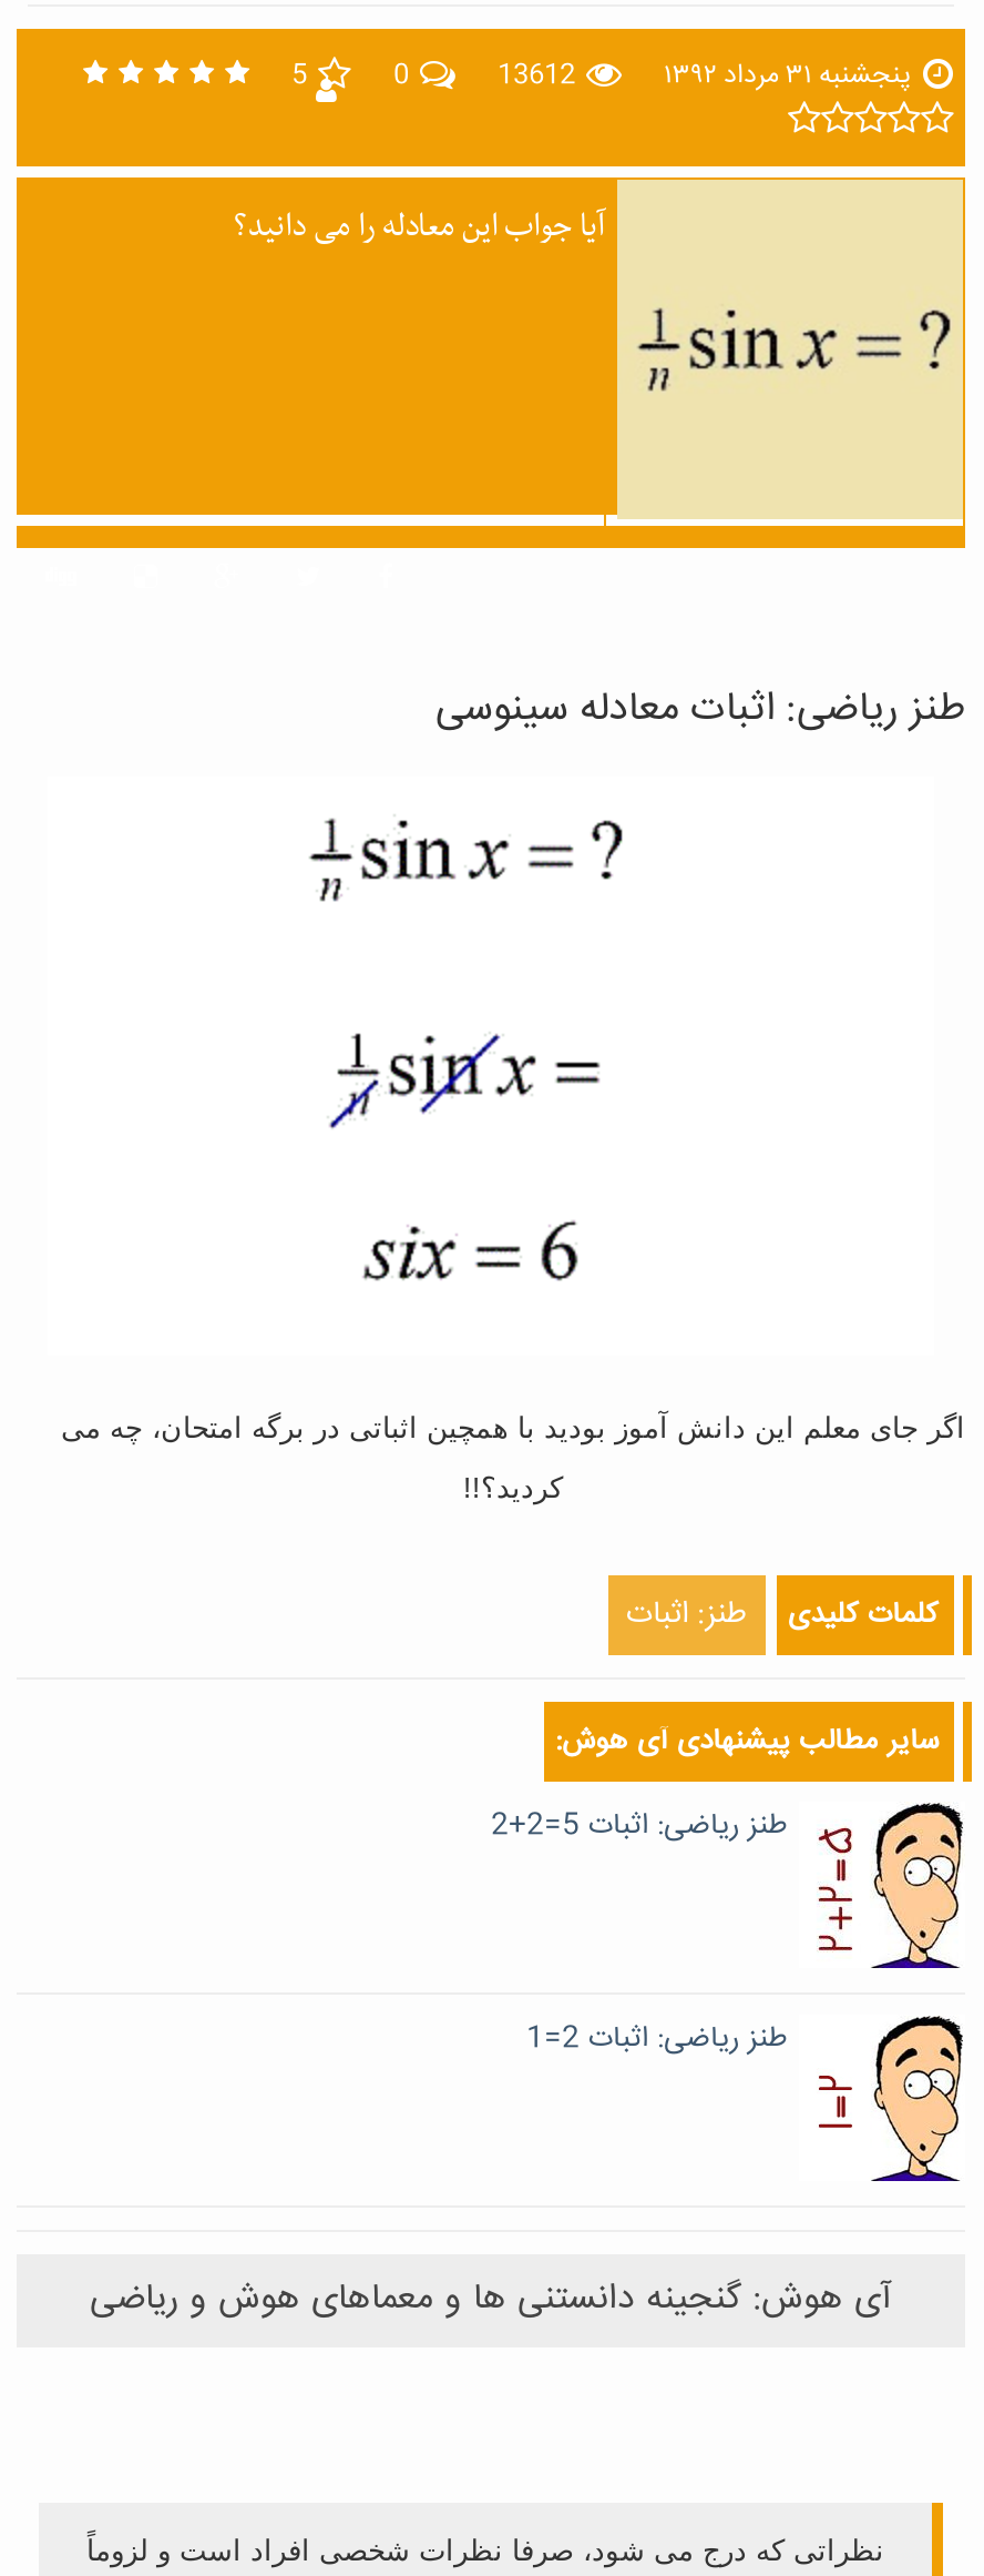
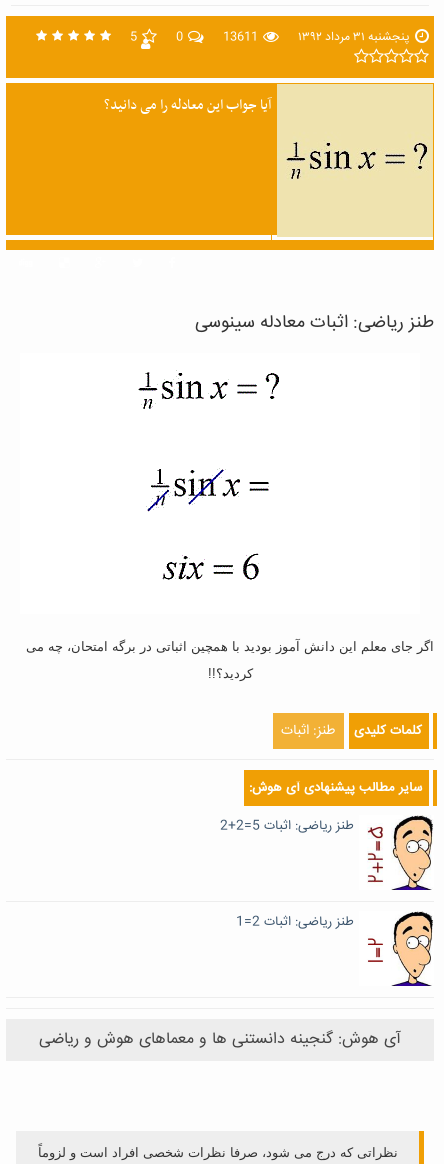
[498,55,575,98] 13612 -> [223,28,258,47] 13611

